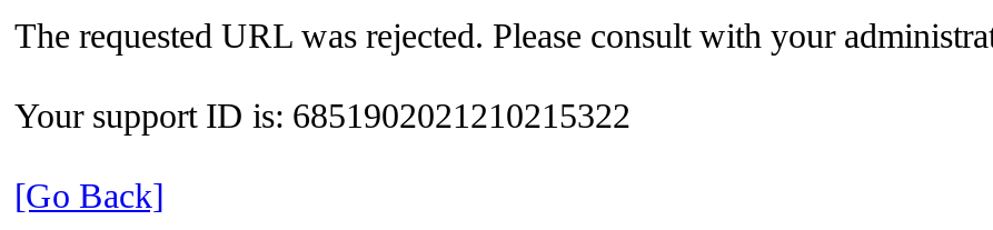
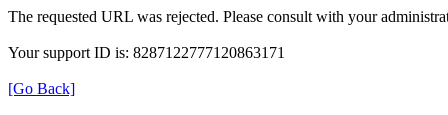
[14,97,630,134] Your support ID is: 6851902021210215322 -> [8,44,285,61] Your support ID is: 8287122777120863171

